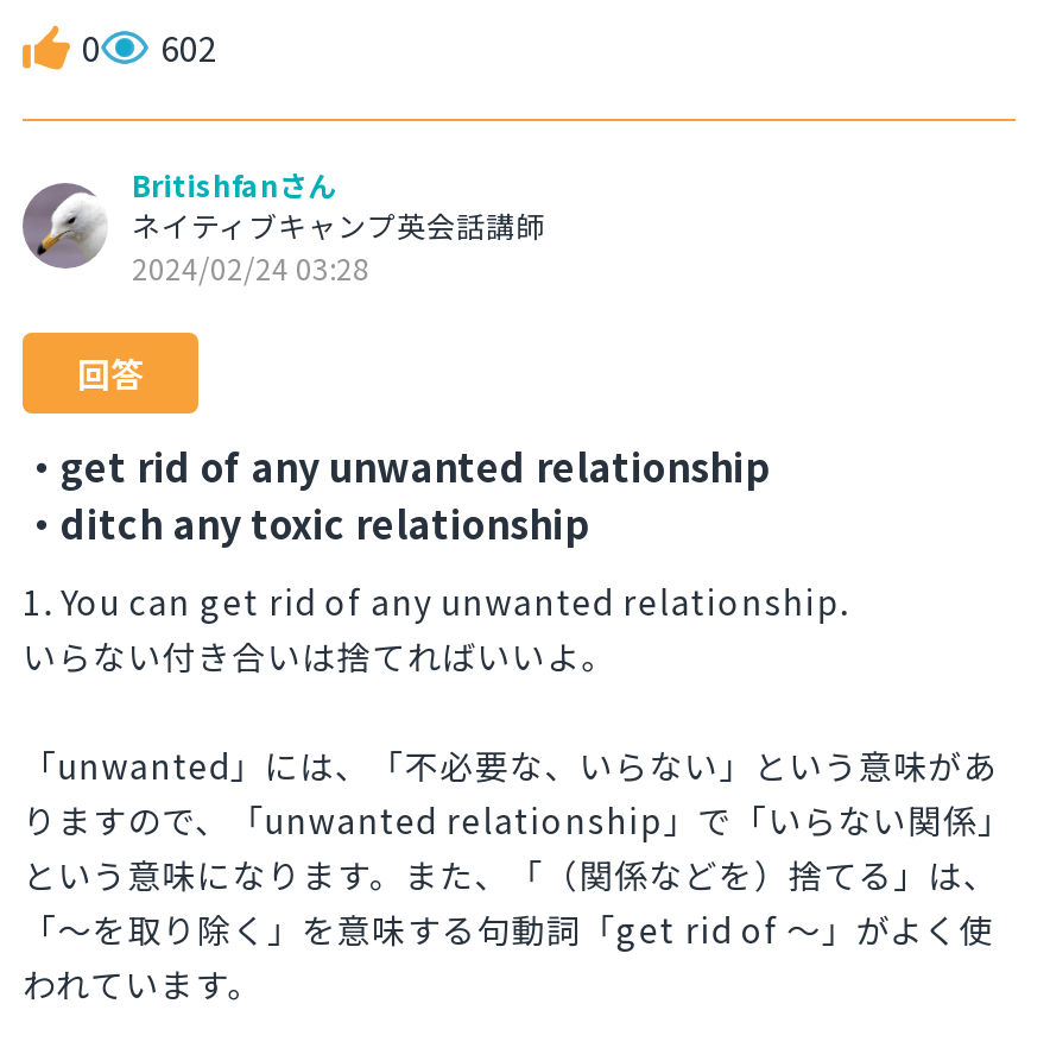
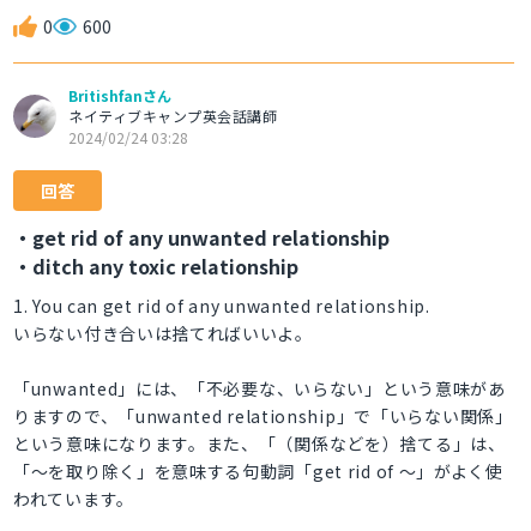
[82,25,217,72] 0 602 -> [43,15,111,39] 0 600

